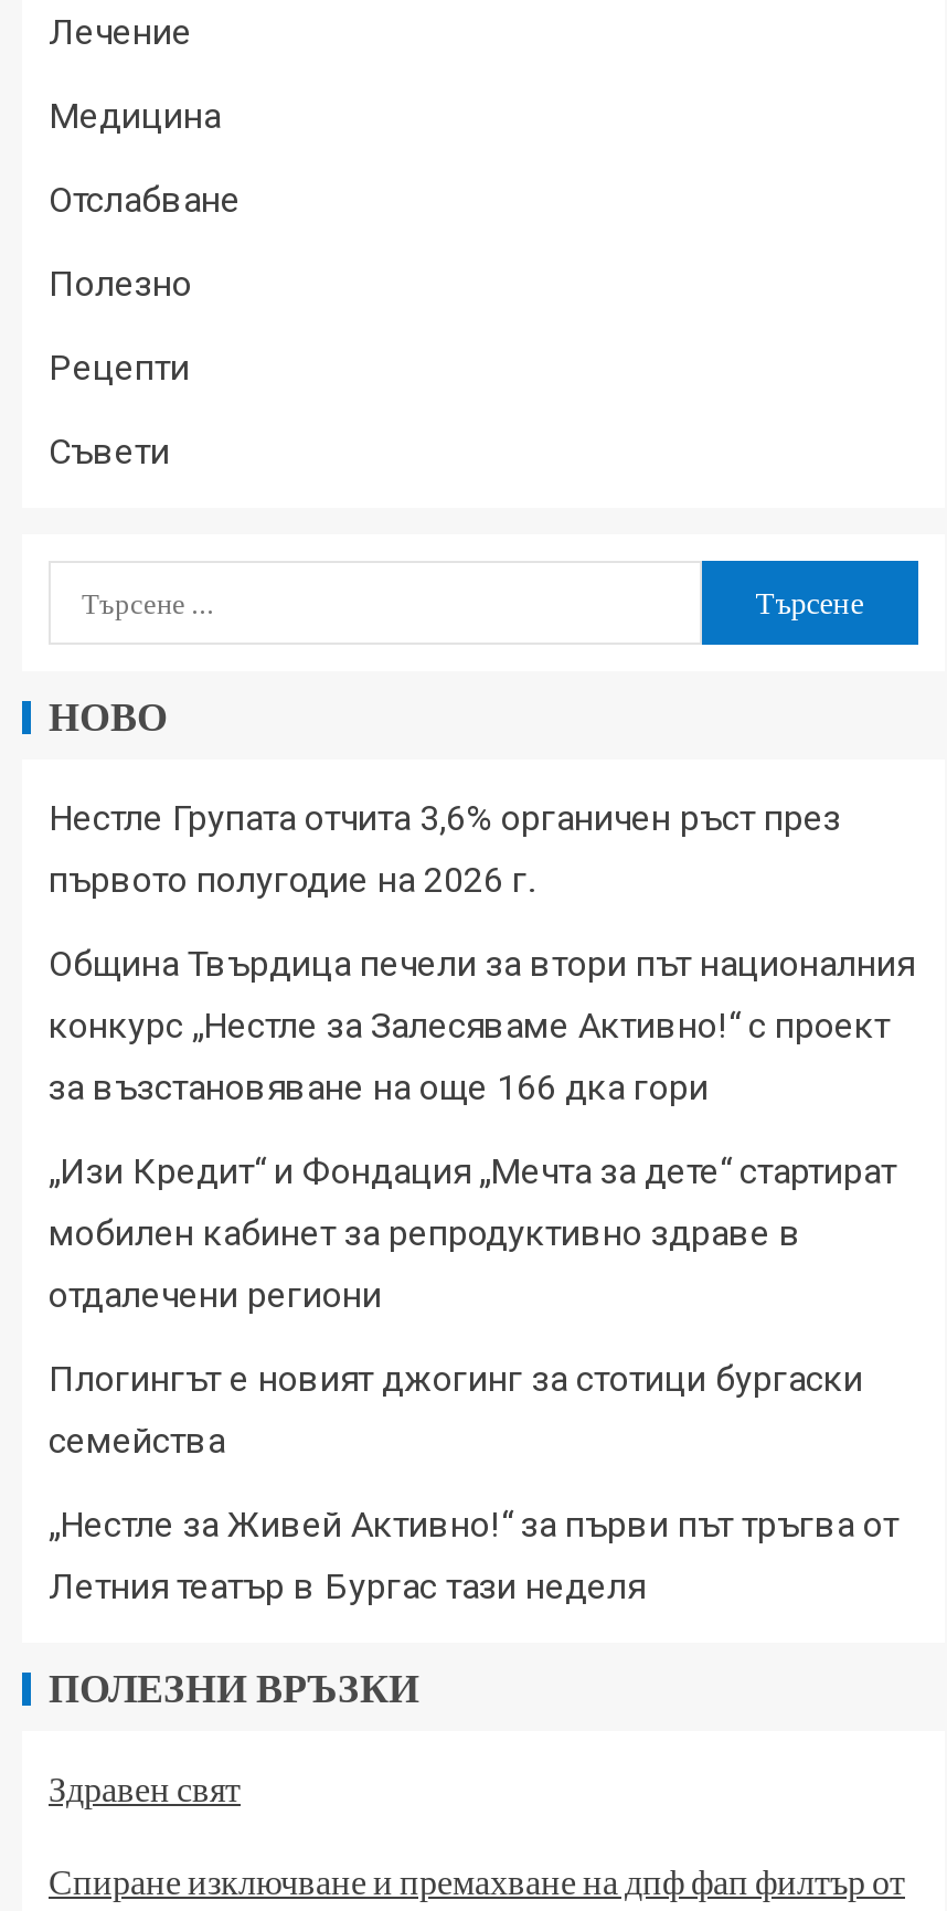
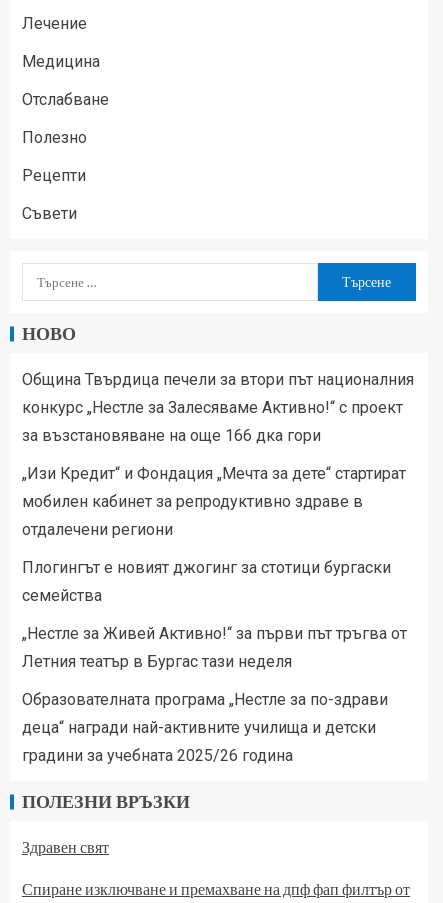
[49,797,841,901] Нестле Групата отчита 3,6% органичен ръст през | първото полугодие на 2026 г. -> none
moved [49,943,914,1607] -> [22,370,414,671]: Община Твърдица печели за втори път националния | конкурс „Нестле за Залесяваме Активно!“ с проект | за възстановяване на още 166 дка гори | ... | „Нестле за Живей Активно!“ за първи път тръгва от | Летния театър в Бургас тази неделя
none -> [22,690,388,765] Образователната програма „Нестле за по-здрави | деца“ награди най-активните училища и детски | градини за учебната 2025/26 година

